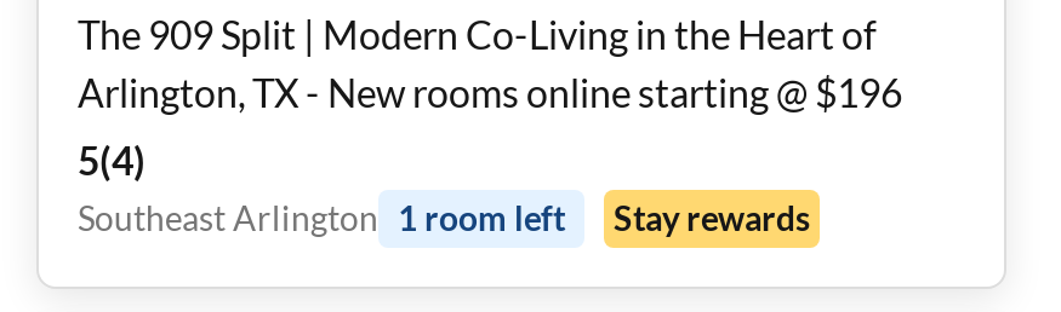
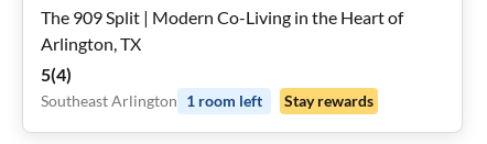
[78,69,902,115] Arlington, TX - New rooms online starting @ $196 -> [41,33,141,54] Arlington, TX

